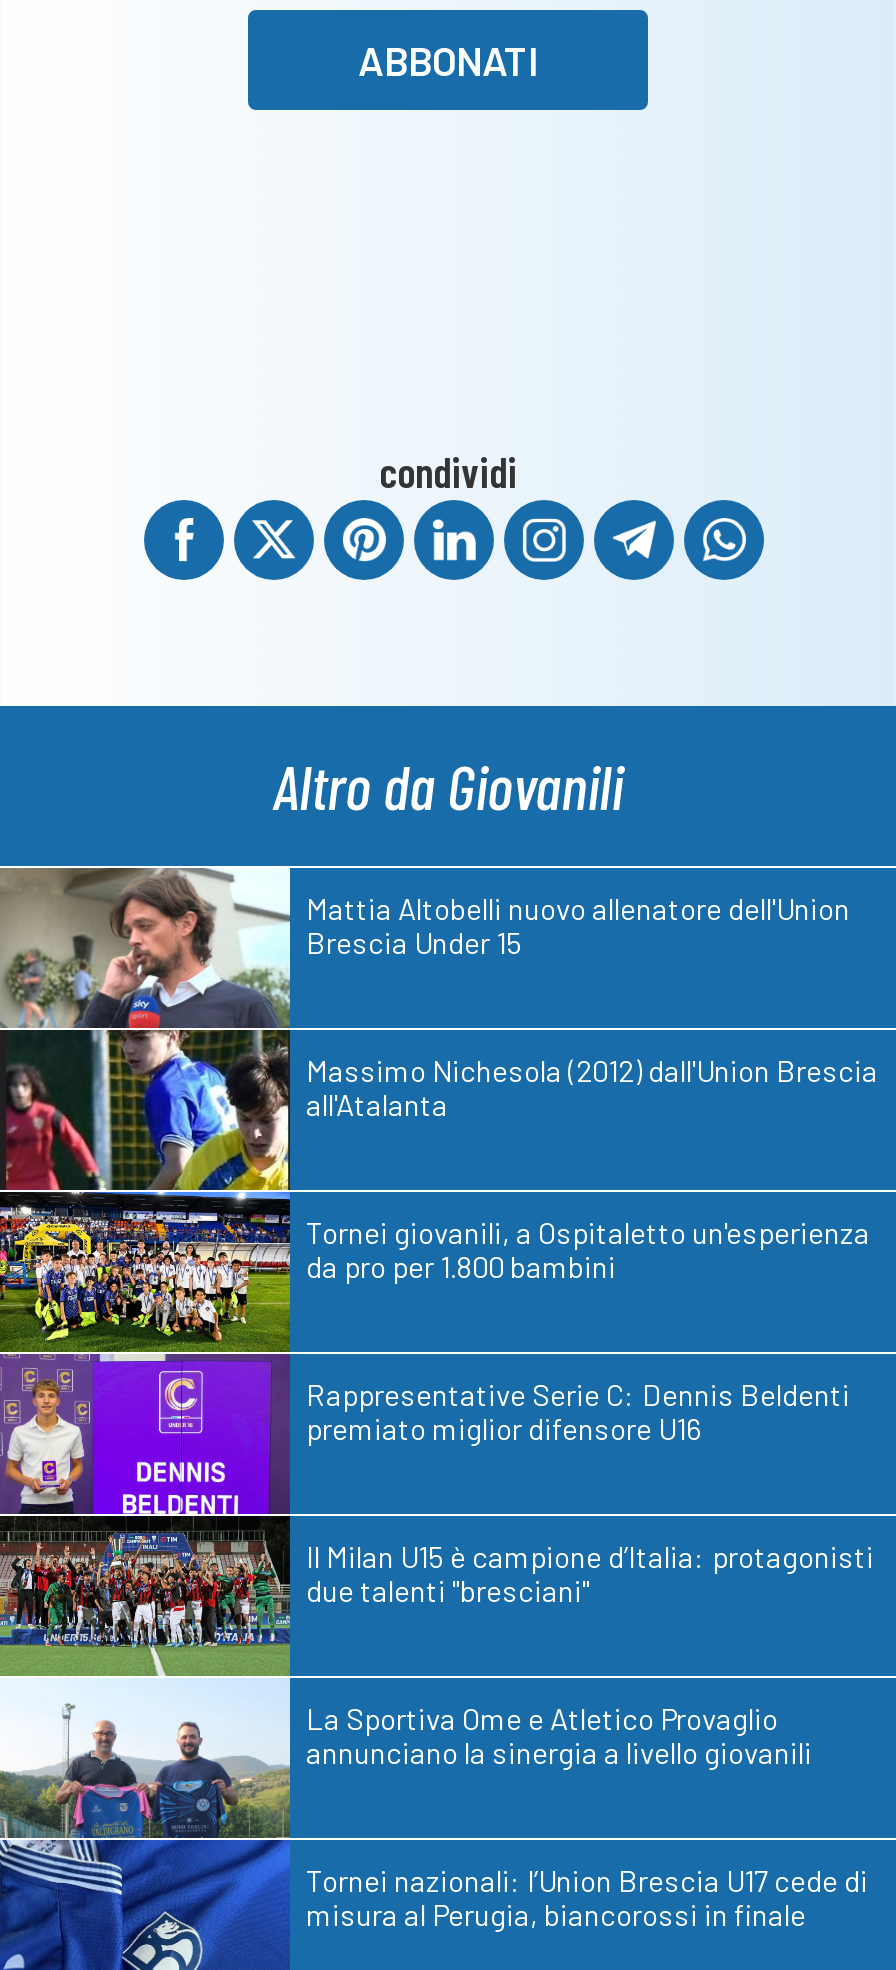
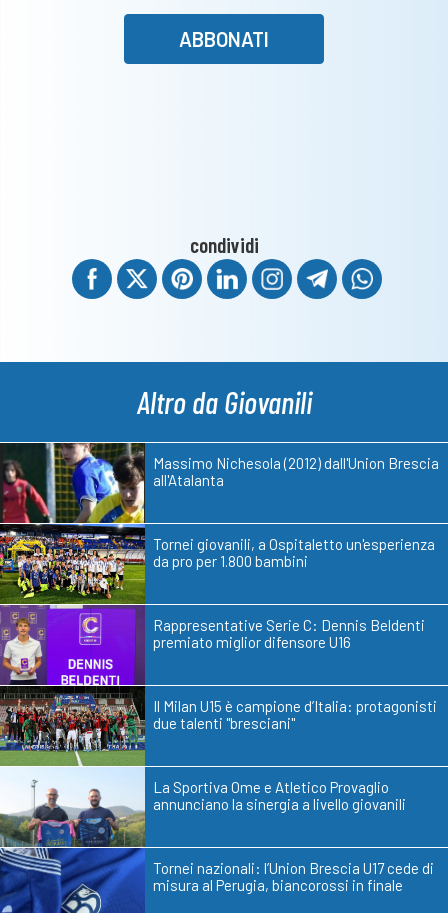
[6,866,850,1030] [image] | Mattia Altobelli nuovo allenatore dell'Union | Brescia Under 15 -> none

